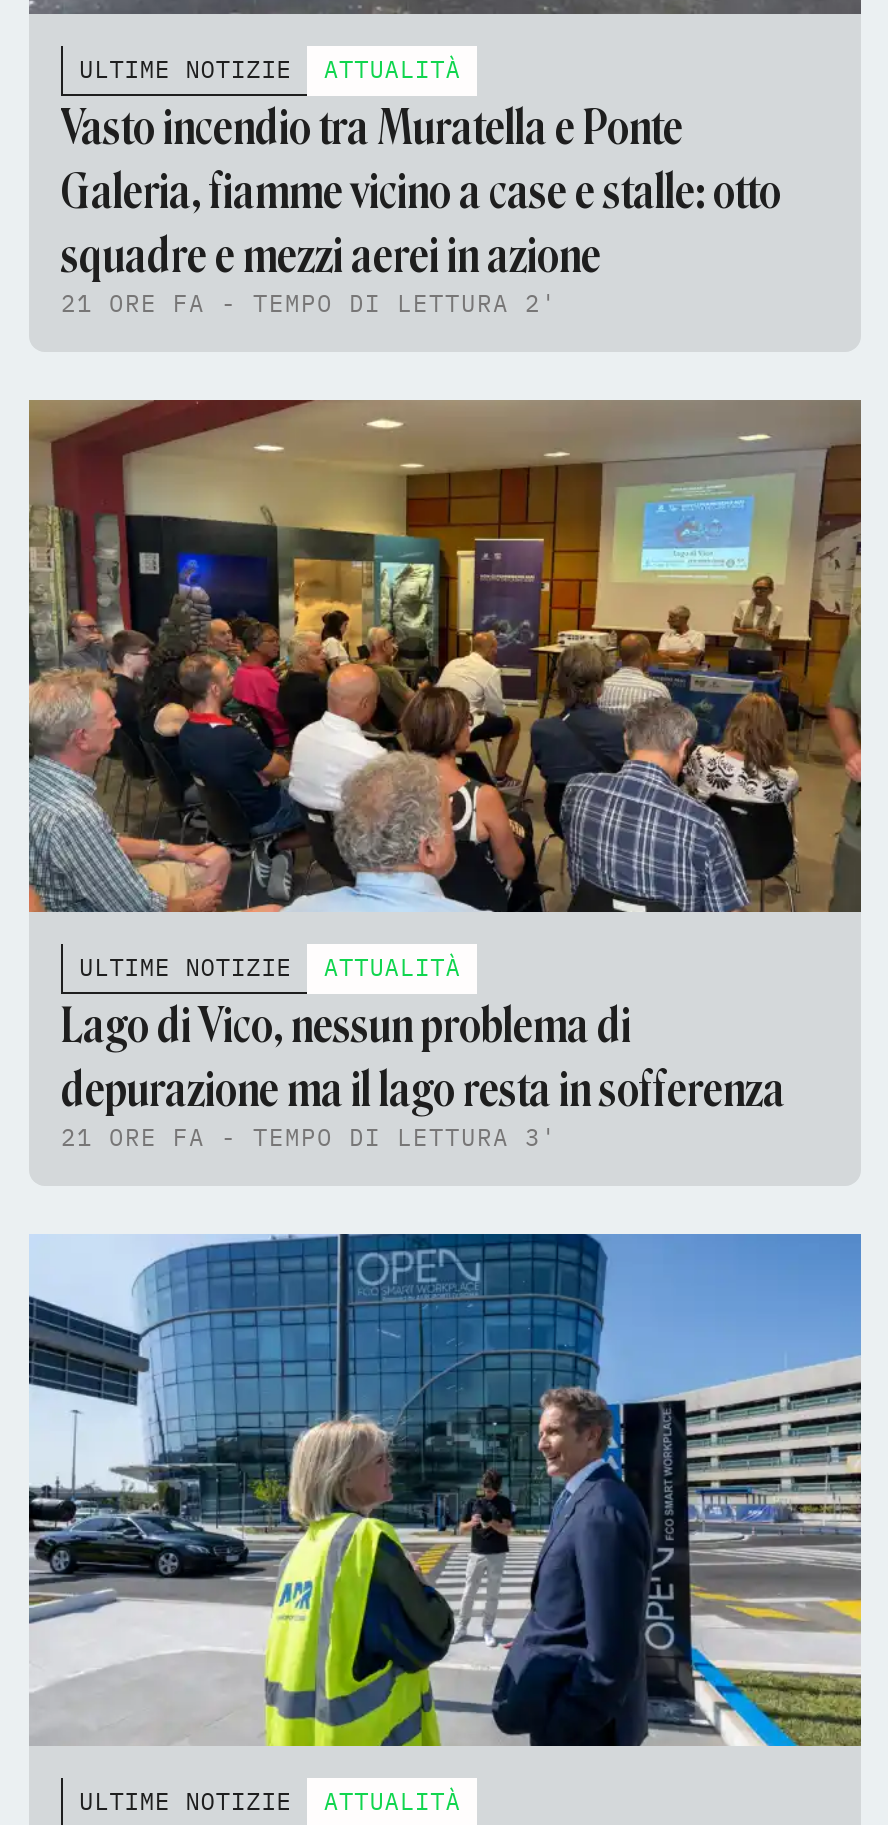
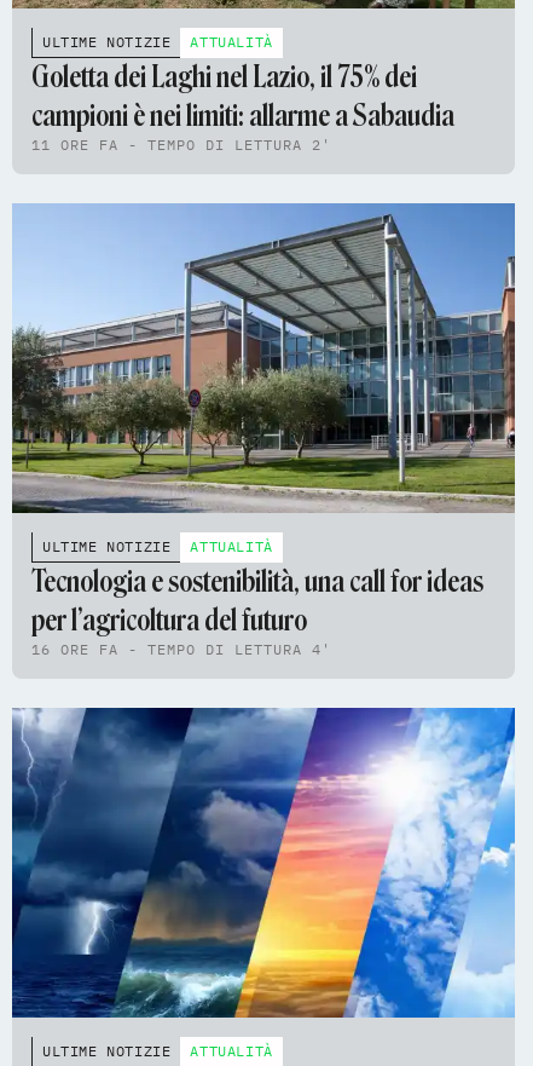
[61,98,781,318] Vasto incendio tra Muratella e Ponte | Galeria, fiamme vicino a case e stalle: otto | squadre e mezzi aerei in azione | 21 ORE FA - TEMPO DI LETTURA 2' -> [31,59,454,154] Goletta dei Laghi nel Lazio, il 75% dei | campioni è nei limiti: allarme a Sabaudia | 11 ORE FA - TEMPO DI LETTURA 2'
[27,398,861,914] [image] -> [12,203,516,514] [image]
[61,996,785,1152] Lago di Vico, nessun problema di | depurazione ma il lago resta in sofferenza | 21 ORE FA - TEMPO DI LETTURA 3' -> [31,564,483,658] Tecnologia e sostenibilità, una call for ideas | per l’agricoltura del futuro | 16 ORE FA - TEMPO DI LETTURA 4'
[27,1232,863,1748] [image] -> [11,707,516,1019] [image]

